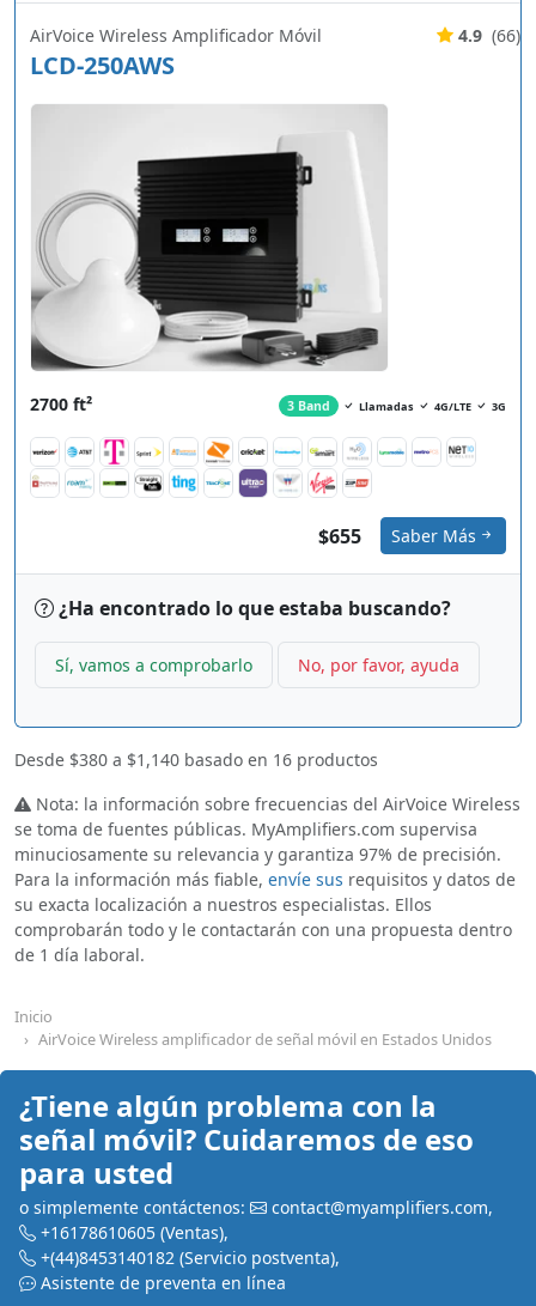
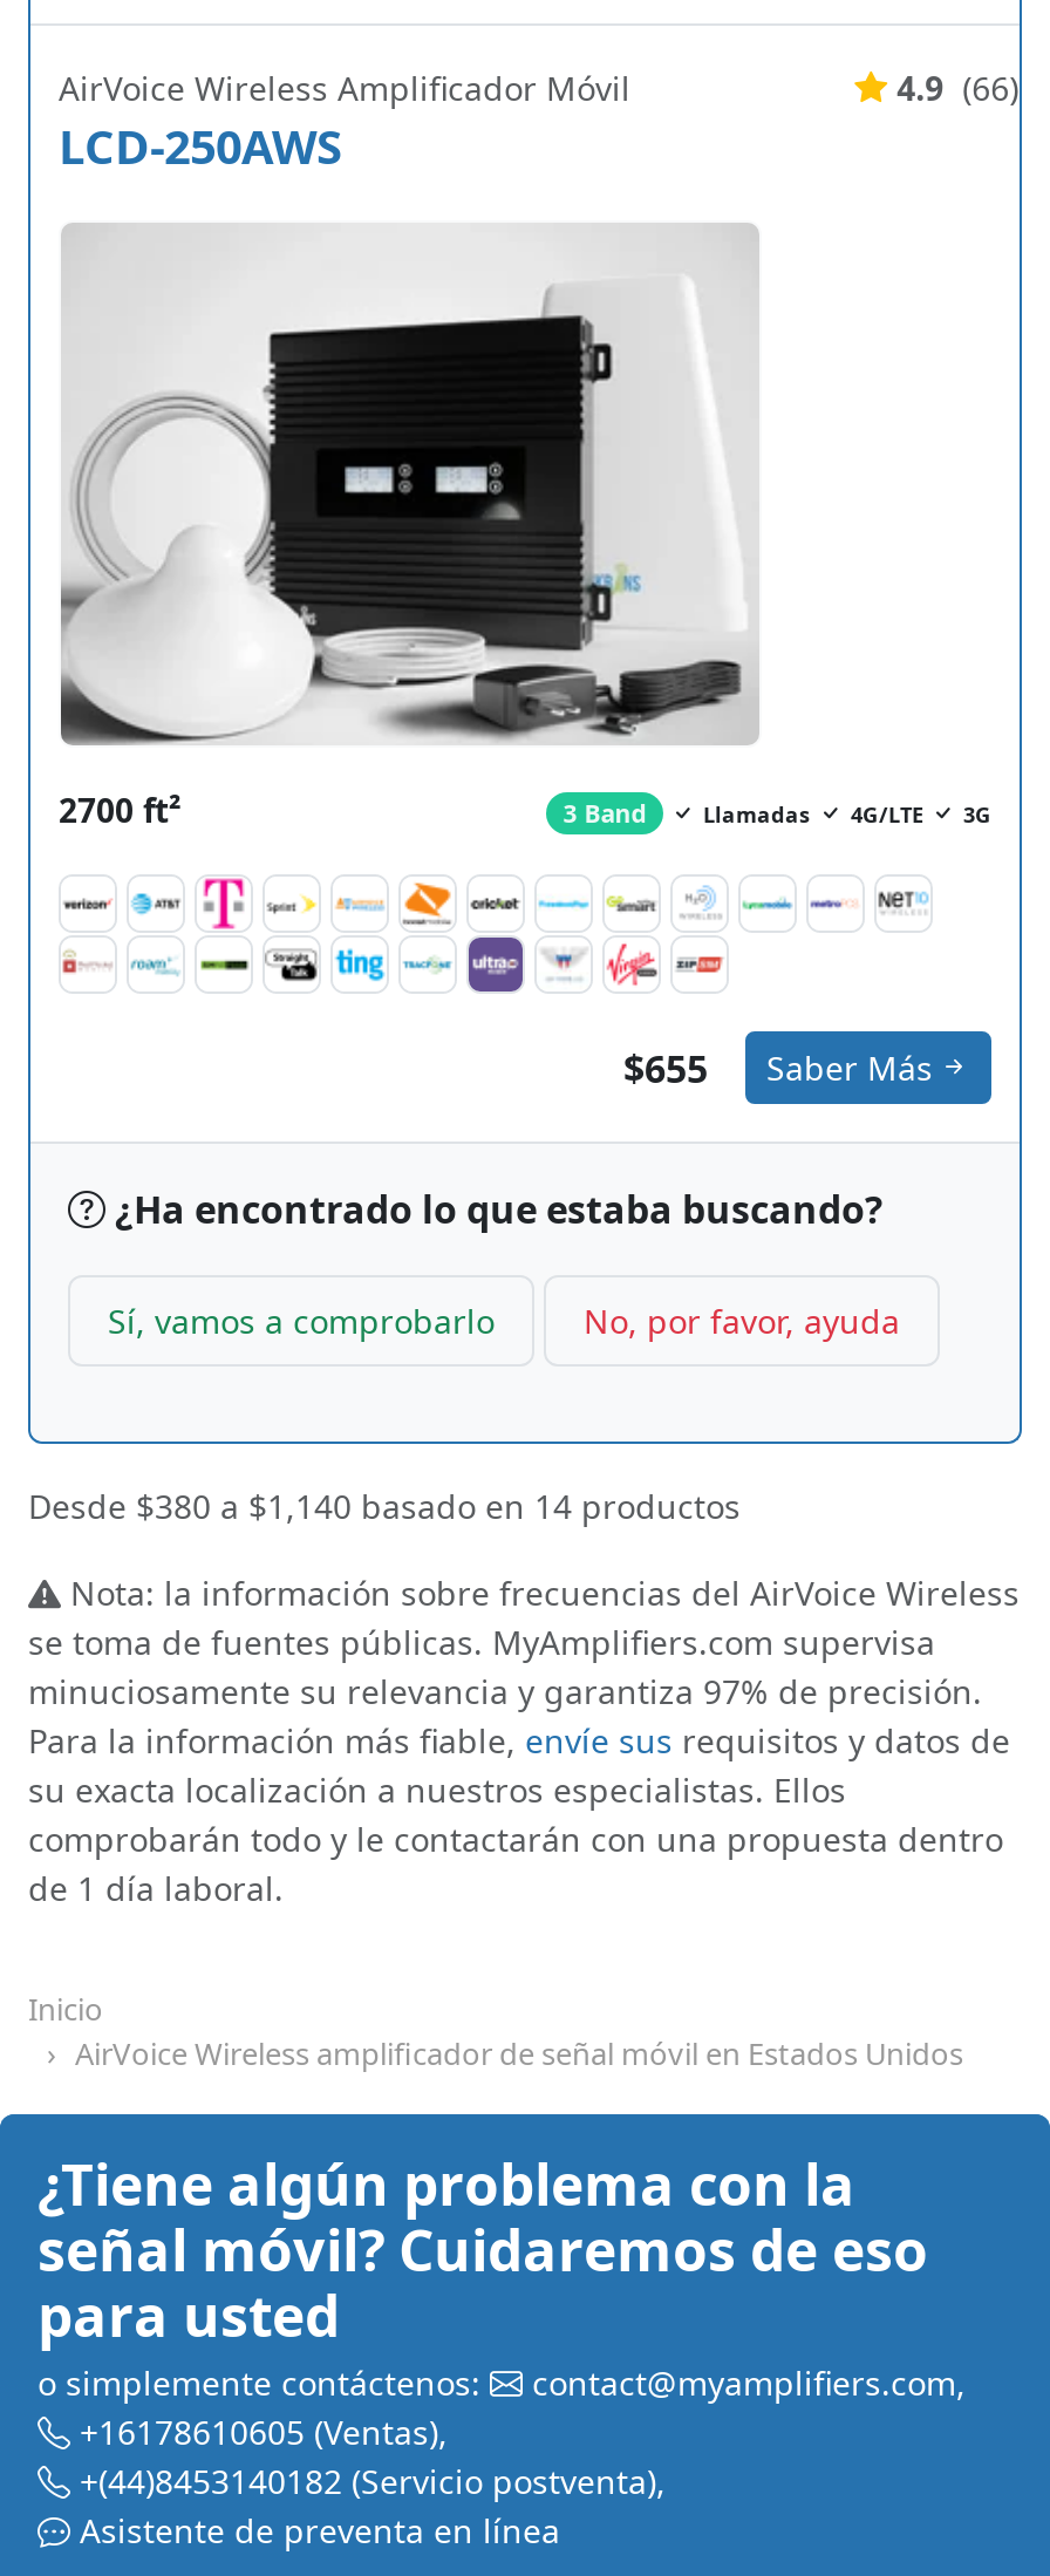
[14,749,378,772] Desde $380 a $1,140 basado en 16 productos -> [28,1485,741,1529] Desde $380 a $1,140 basado en 14 productos

